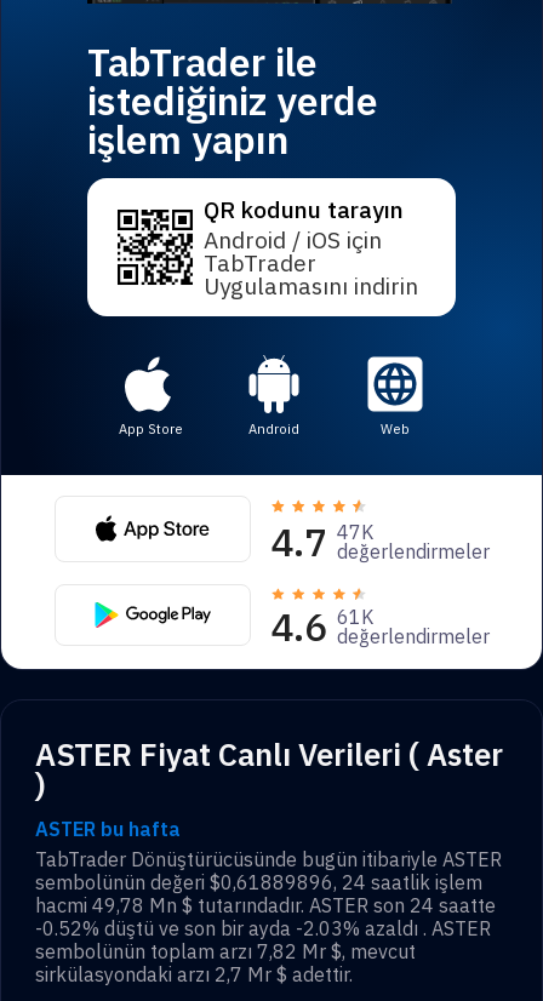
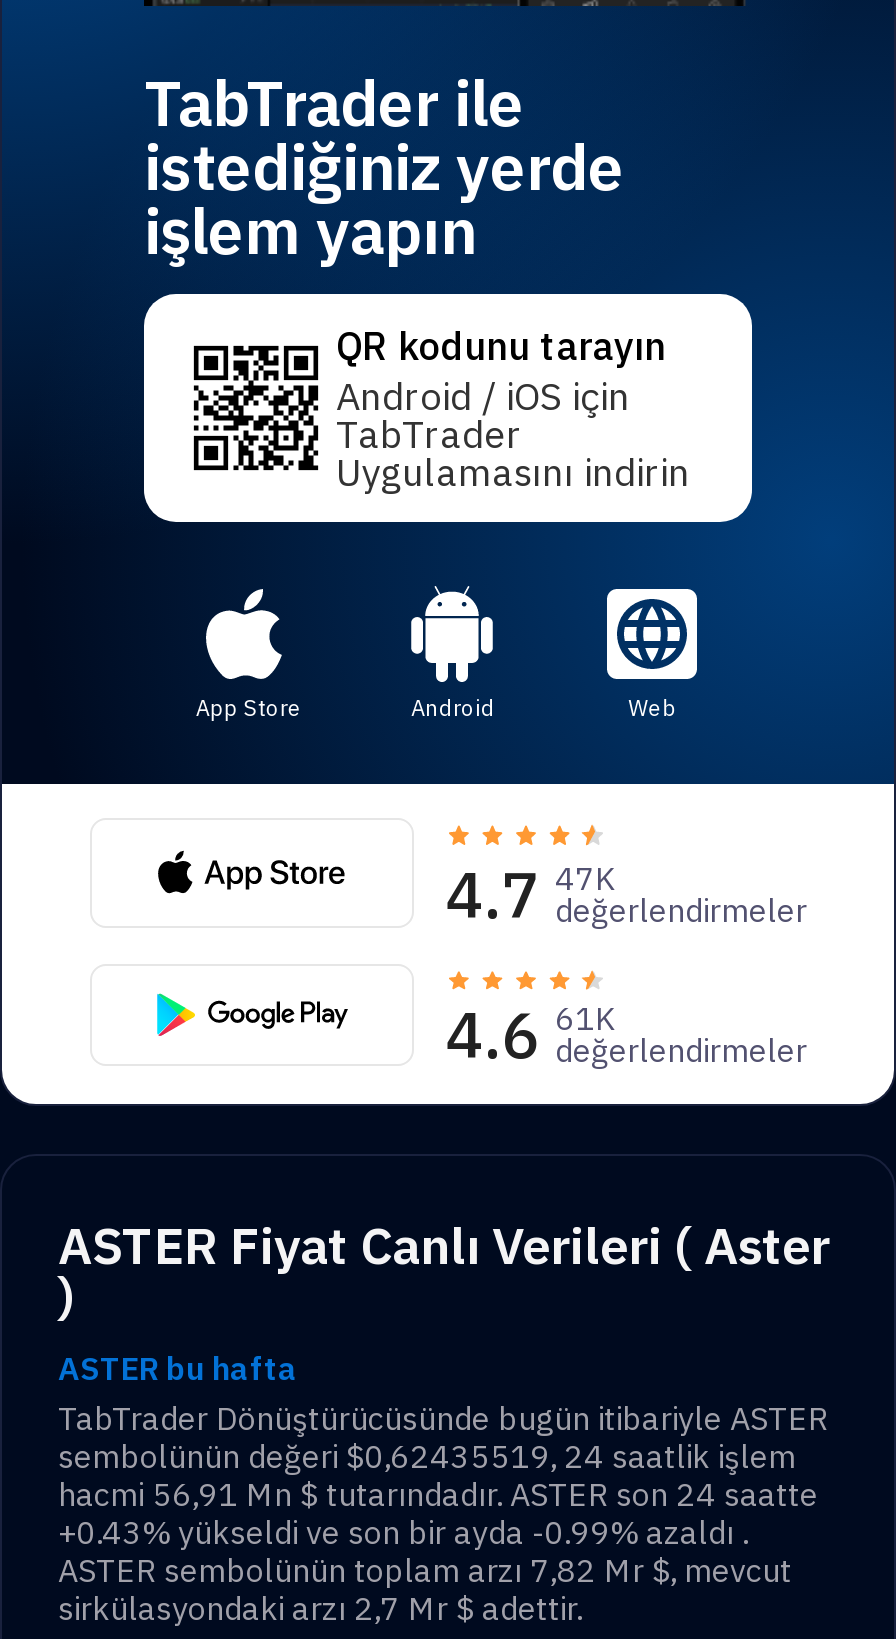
[35,870,496,963] sembolünün değeri $0,61889896, 24 saatlik işlem | hacmi 49,78 Mn $tutarındadır. ASTER son 24 saatte | -0.52% düştü ve son bir ayda -2.03% azaldı . ASTER | sembolünün toplam arzı 7,82 Mr $, mevcut -> [58,1436,818,1590] sembolünün değeri $0,62435519, 24 saatlik işlem | hacmi 56,91 Mn $tutarındadır. ASTER son 24 saatte | +0.43% yükseldi ve son bir ayda -0.99% azaldı . | ASTER sembolünün toplam arzı 7,82 Mr $, mevcut

